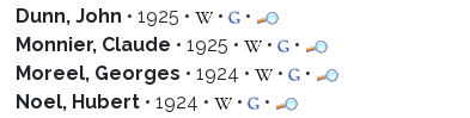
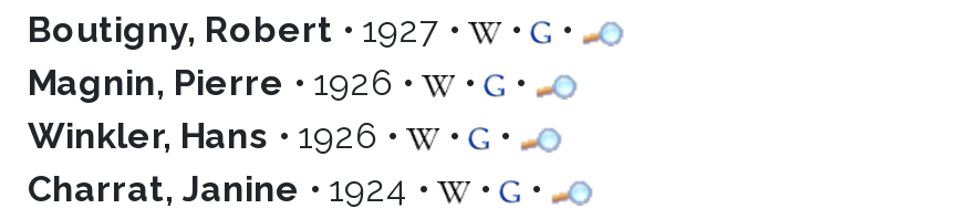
[16,5,195,27] Dunn, John • 1925 • -> [28,8,468,50] Boutigny, Robert • 1927 •
[16,33,244,56] Monnier, Claude • 1925 • -> [28,61,422,104] Magnin, Pierre • 1926 •
[16,62,255,84] Moreel, Georges • 1924 • -> [28,115,406,157] Winkler, Hans • 1926 •
[16,90,214,113] Noel, Hubert • 1924 • -> [28,168,437,210] Charrat, Janine • 1924 •

